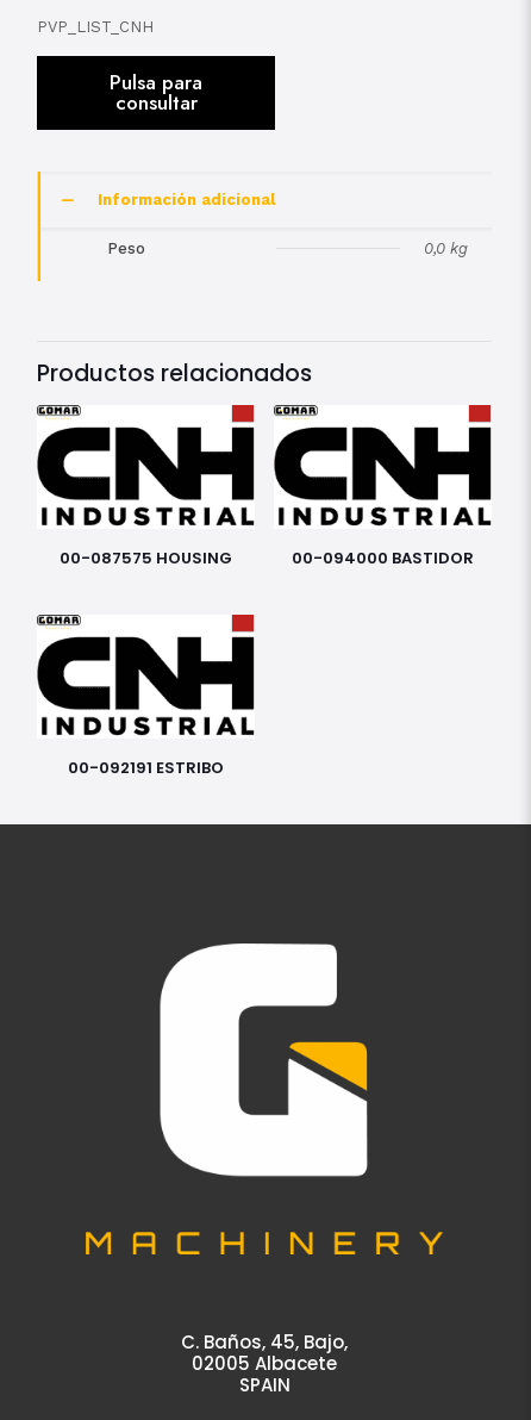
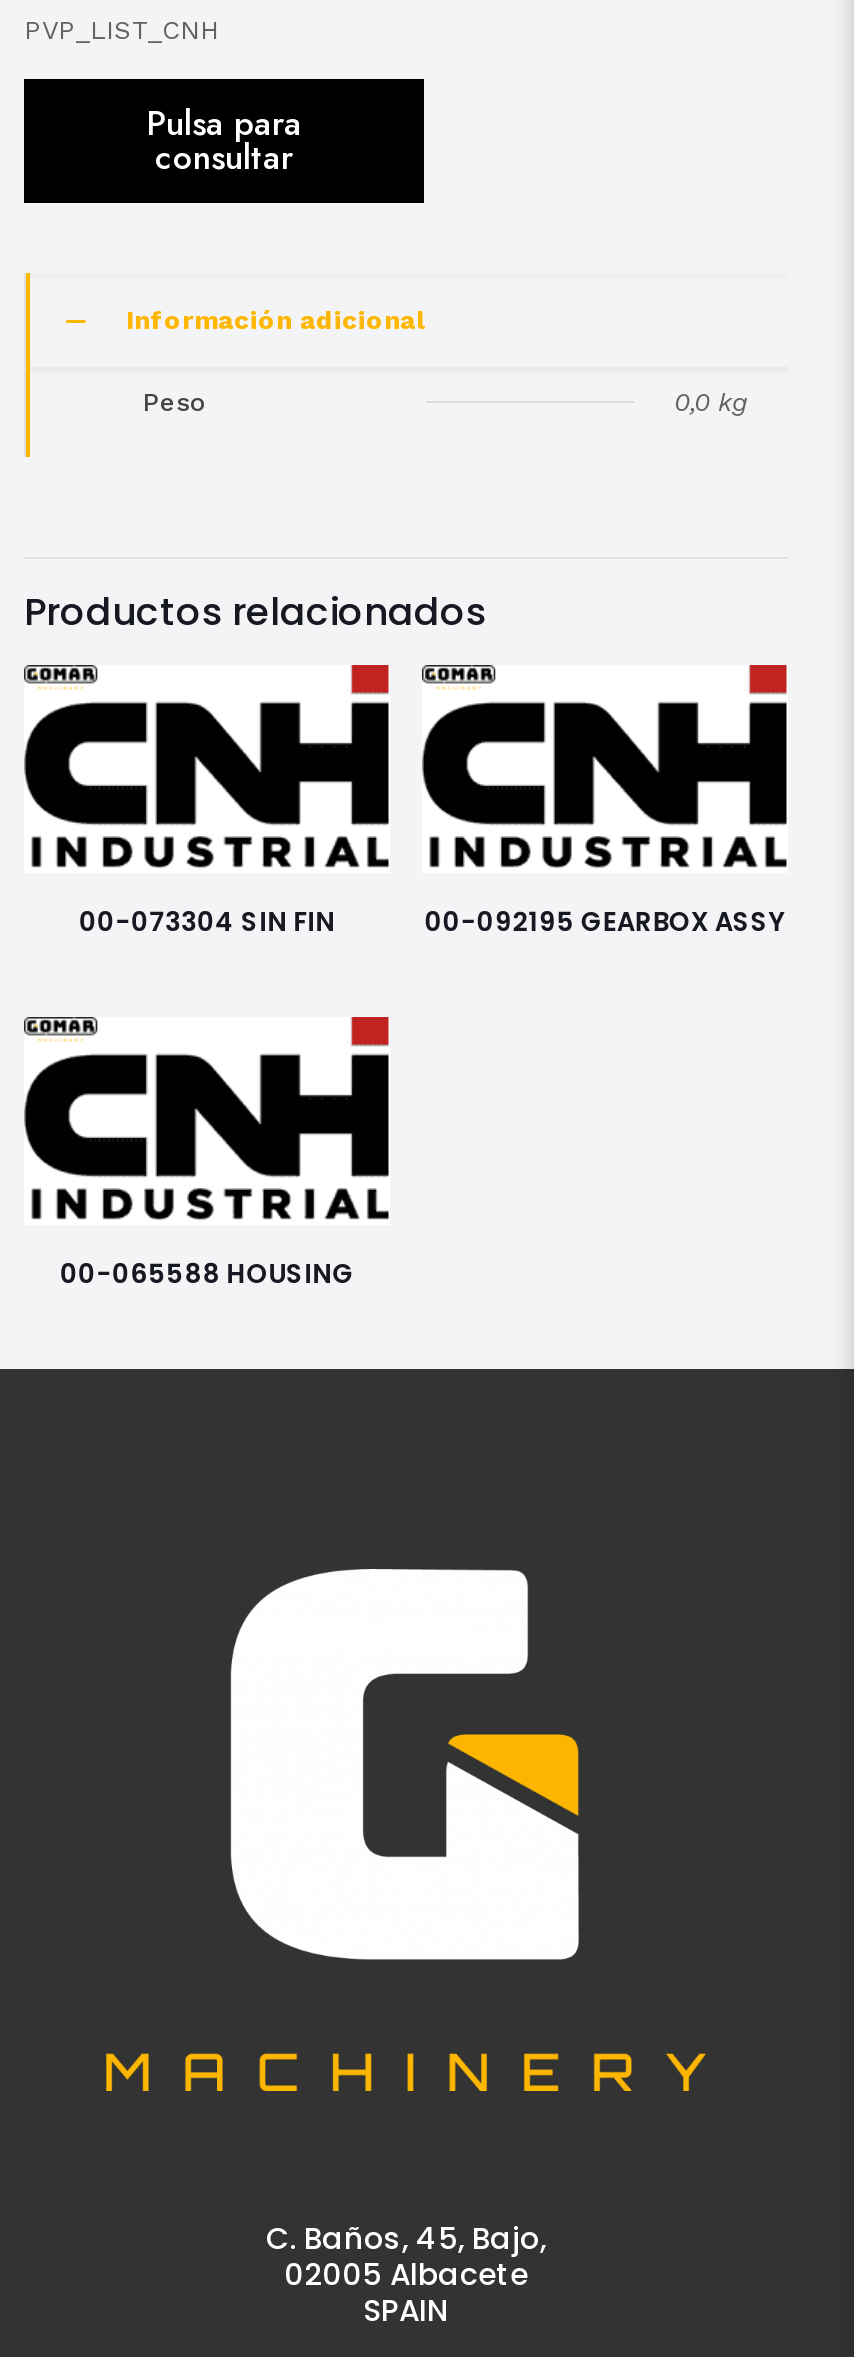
[60,547,474,570] 00-087575 HOUSING | 00-094000 BASTIDOR -> [79,904,785,942] 00-073304 SIN FIN | 00-092195 GEARBOX ASSY
[68,757,224,779] 00-092191 ESTRIBO -> [60,1255,354,1293] 00-065588 HOUSING

